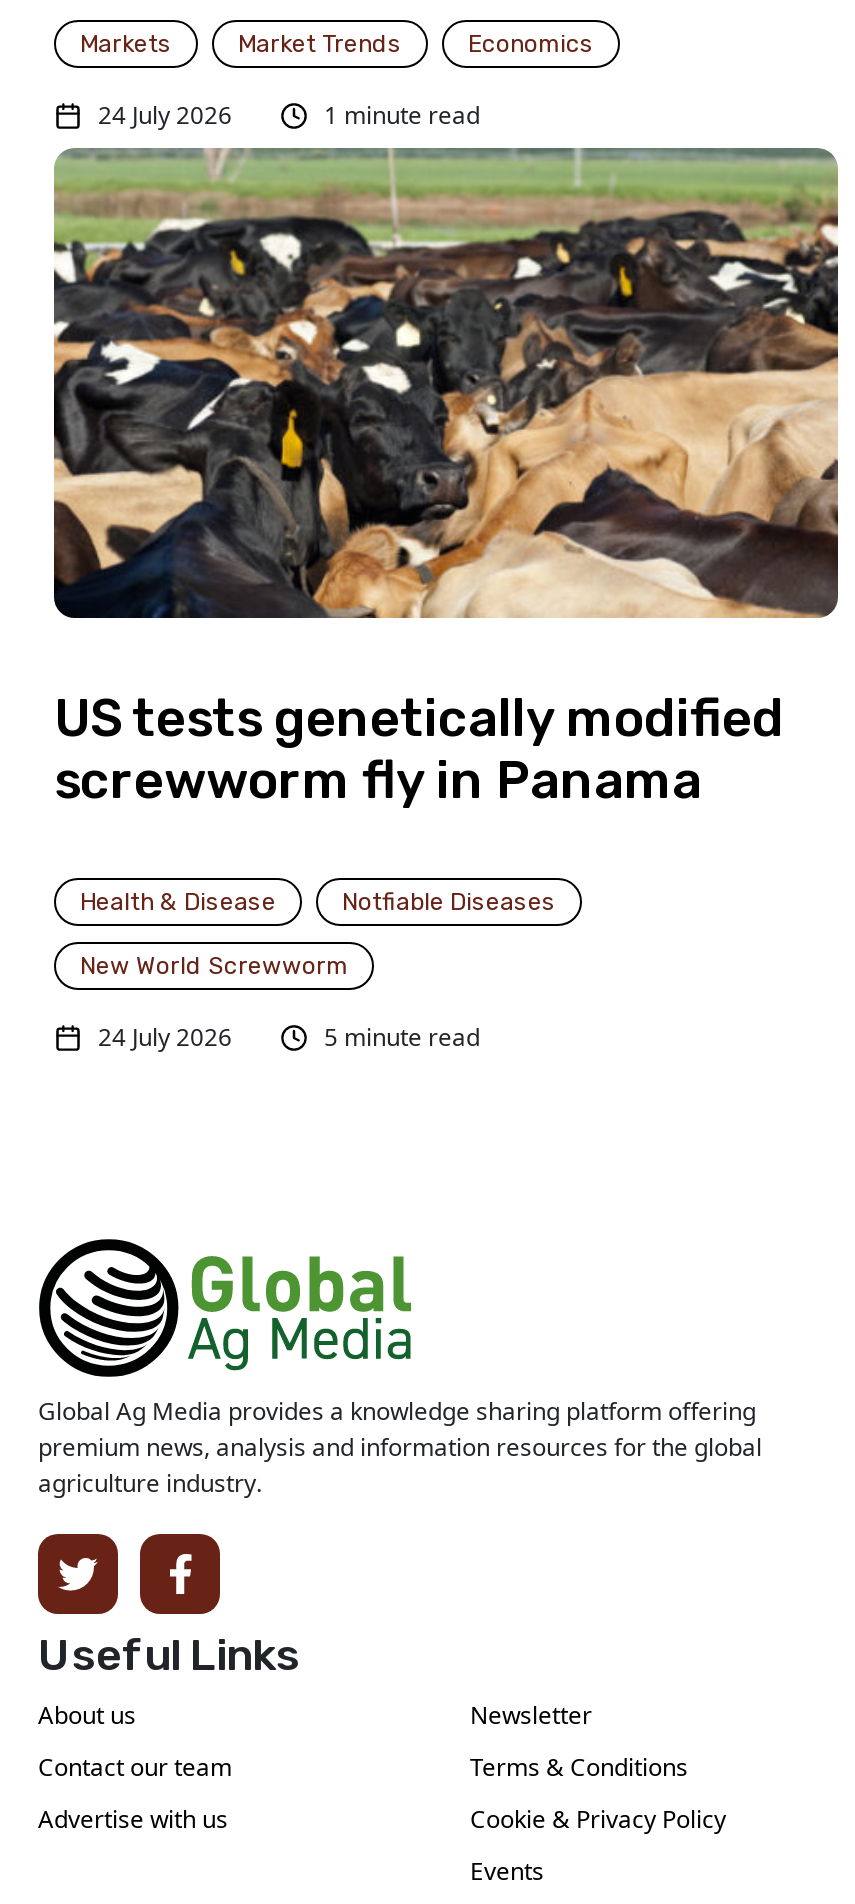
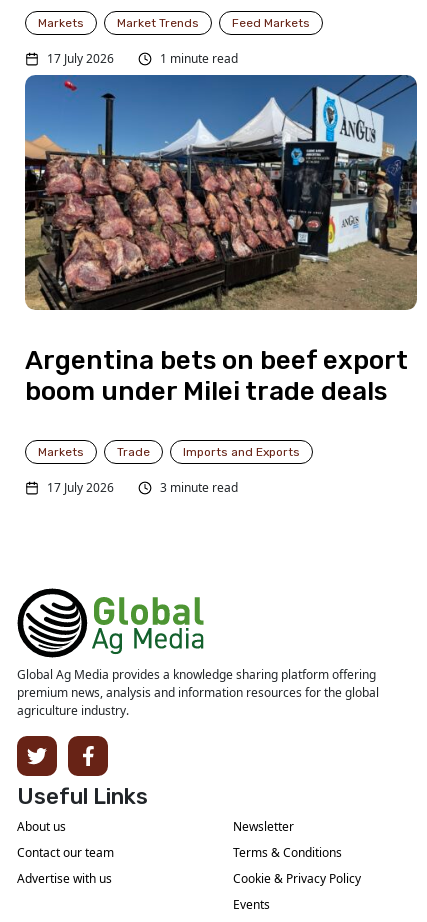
[468,30,594,58] Economics -> [232,16,310,30] Feed Markets
[98,98,232,132] 24 July 2026 -> [47,50,114,67] 17 July 2026
[52,146,840,1054] [image] | US tests genetically modified | screwworm fly in Panama | Health & Disease | Notfiable Diseases | New World Screwworm | 24 July 2026 | 5 minute read -> [24,74,418,496] [image] | Argentina bets on beef export | boom under Milei trade deals | Markets | Trade | Imports and Exports | 17 July 2026 | 3 minute read

